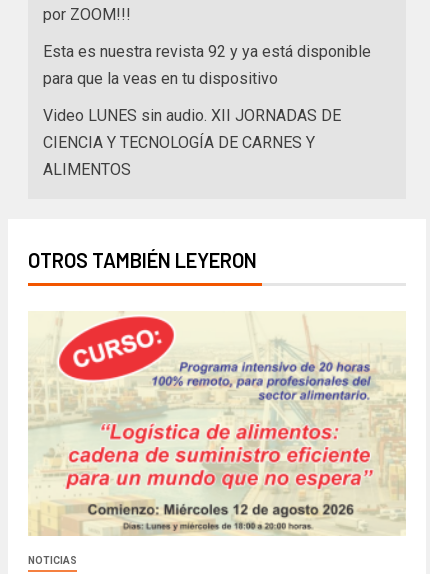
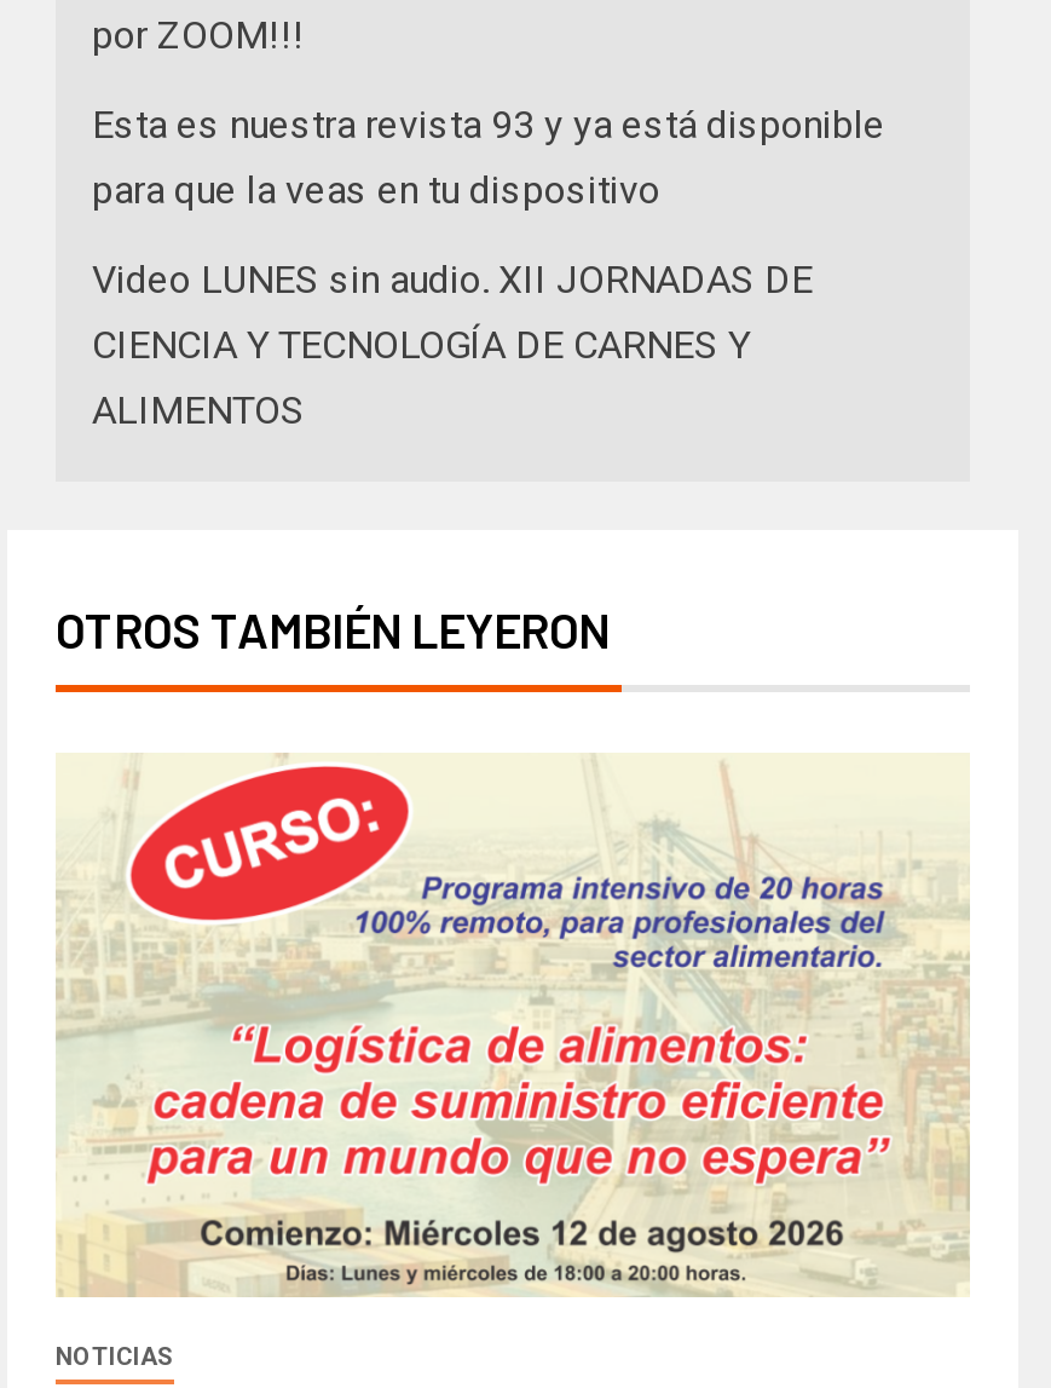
[43,42,371,61] Esta es nuestra revista 92 y ya está disponible -> [92,102,885,148] Esta es nuestra revista 93 y ya está disponible

